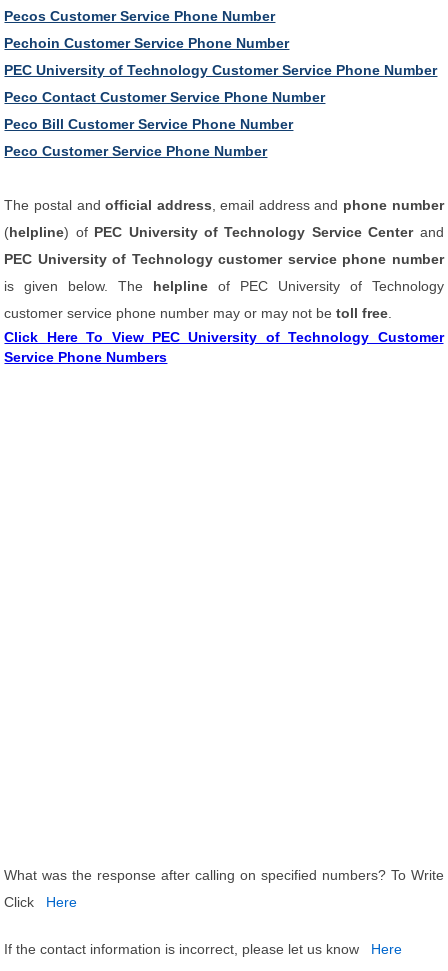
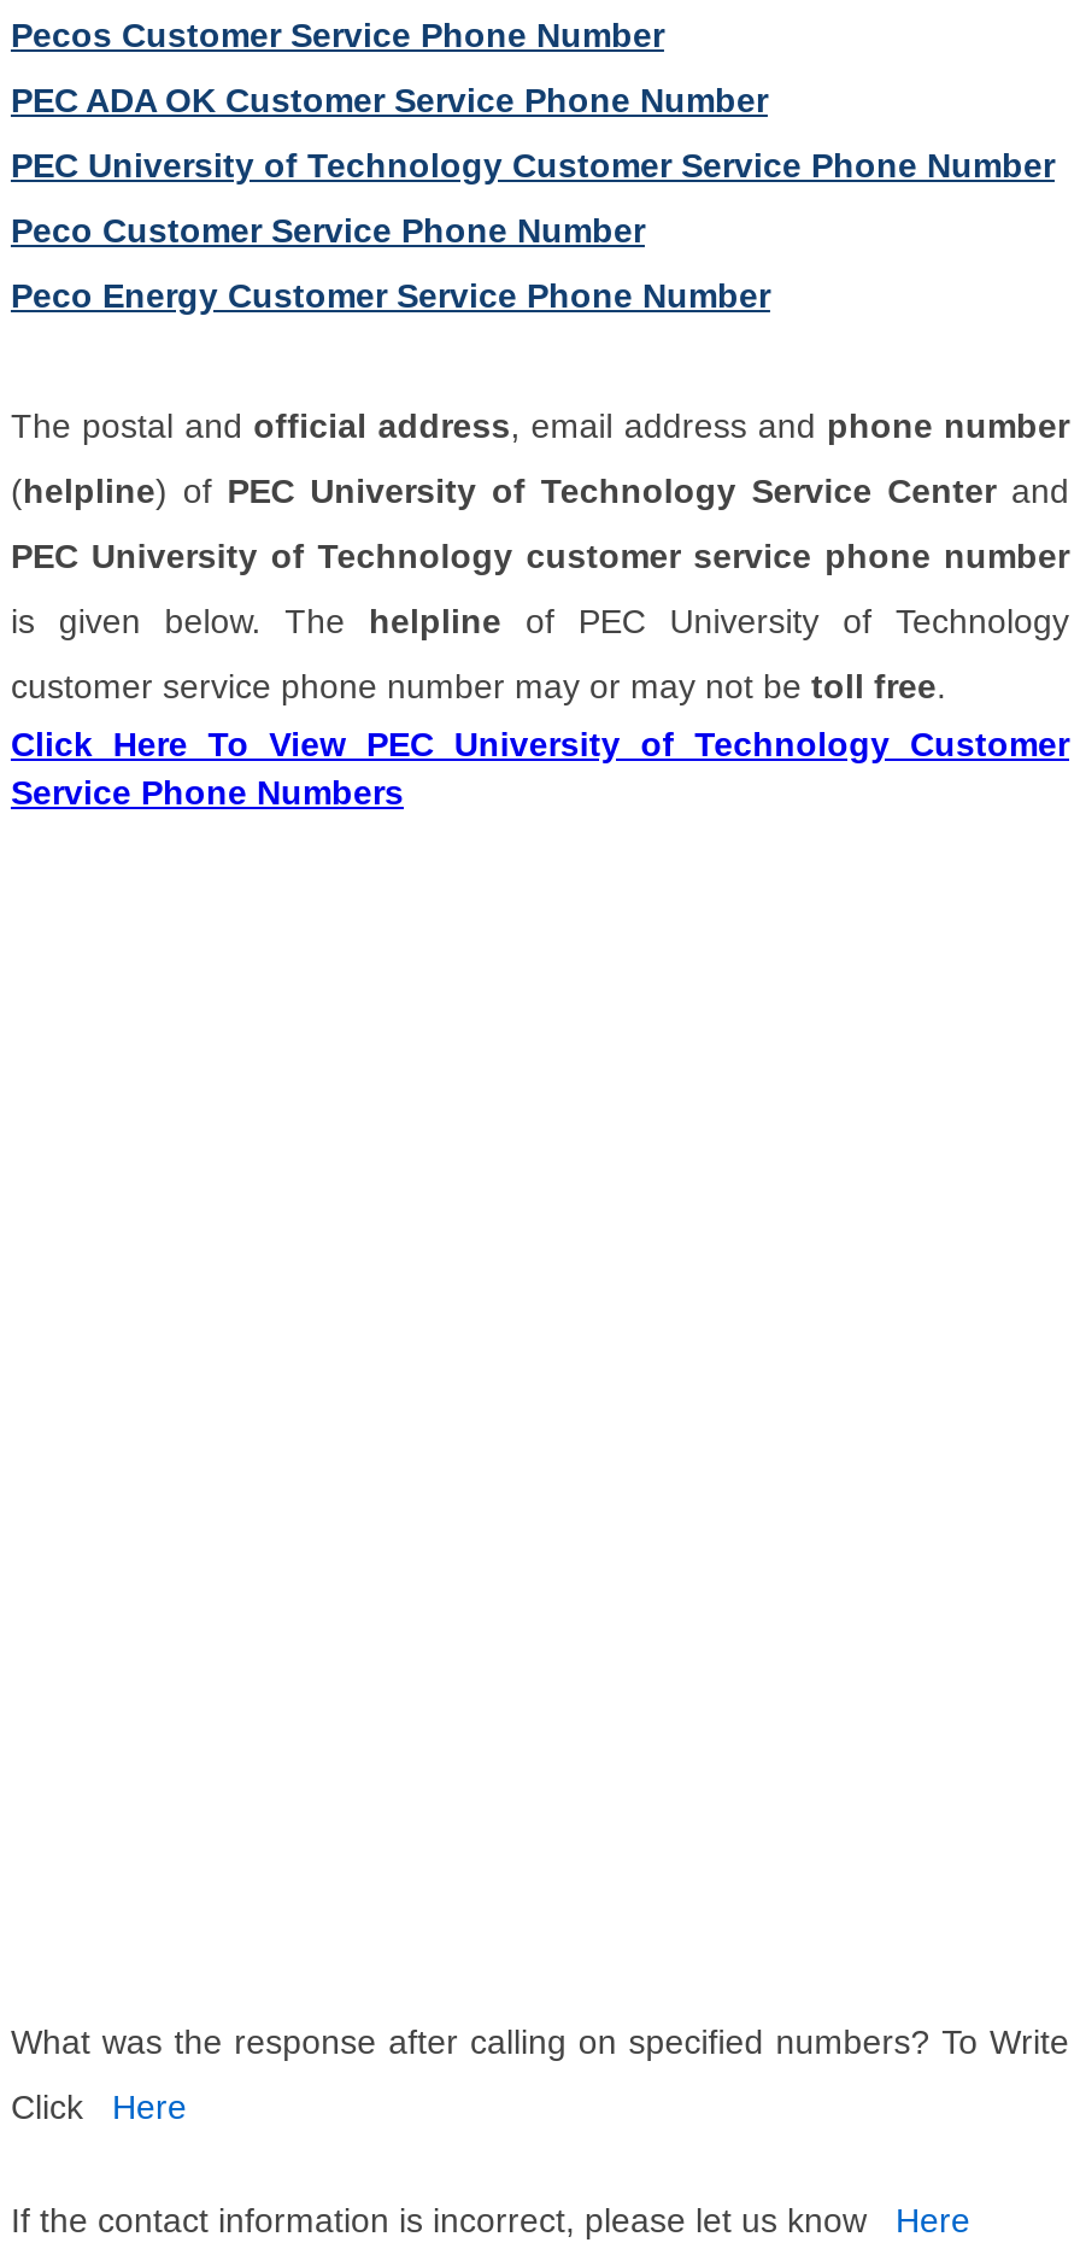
[4,35,289,51] Pechoin Customer Service Phone Number -> [11,81,768,119] PEC ADA OK Customer Service Phone Number
[4,89,325,132] Peco Contact Customer Service Phone Number | Peco Bill Customer Service Phone Number -> none
moved [4,143,267,159] -> [11,211,645,250]: Peco Customer Service Phone Number
none -> [11,276,770,315] Peco Energy Customer Service Phone Number

